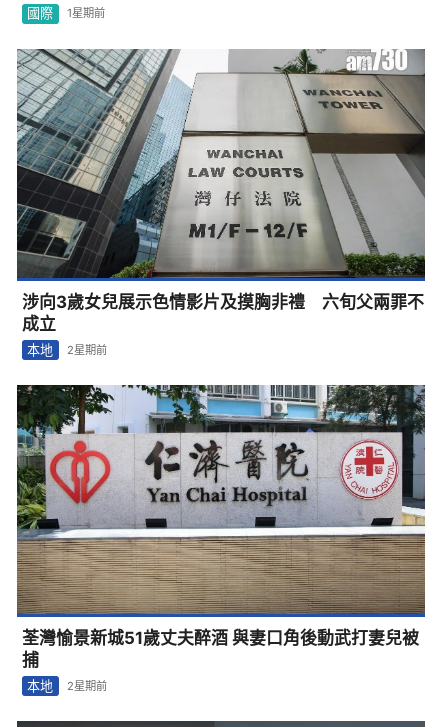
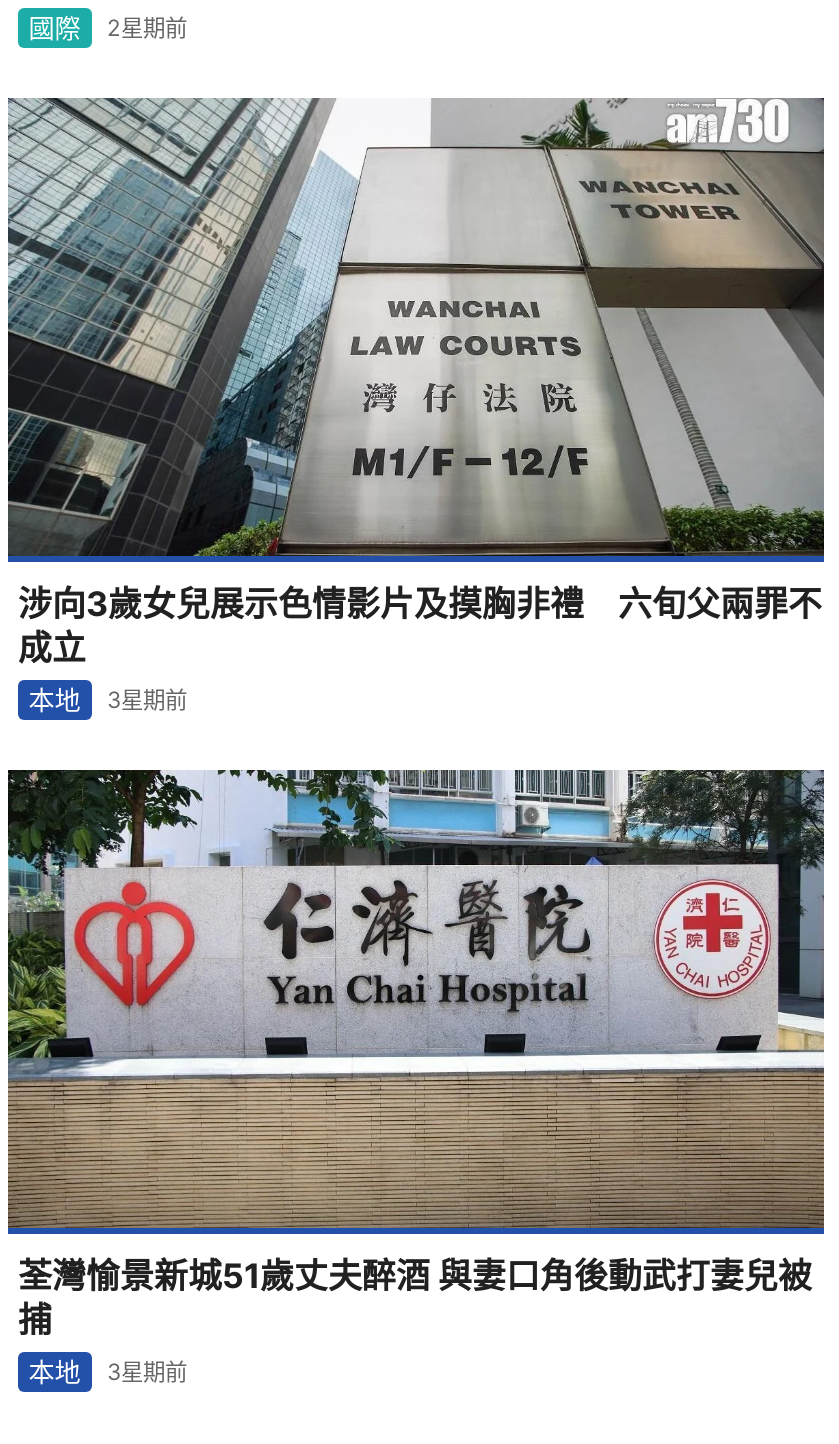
[27,5,104,21] 國際 1星期前 -> [28,11,187,43] 國際 2星期前
[27,341,106,357] 本地 2星期前 -> [28,683,187,715] 本地 3星期前
[27,678,106,694] 本地 2星期前 -> [28,1355,187,1387] 本地 3星期前

